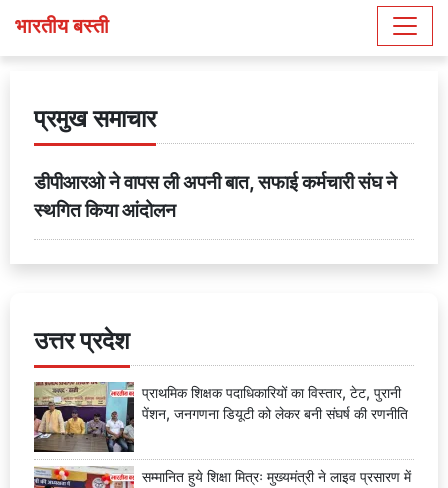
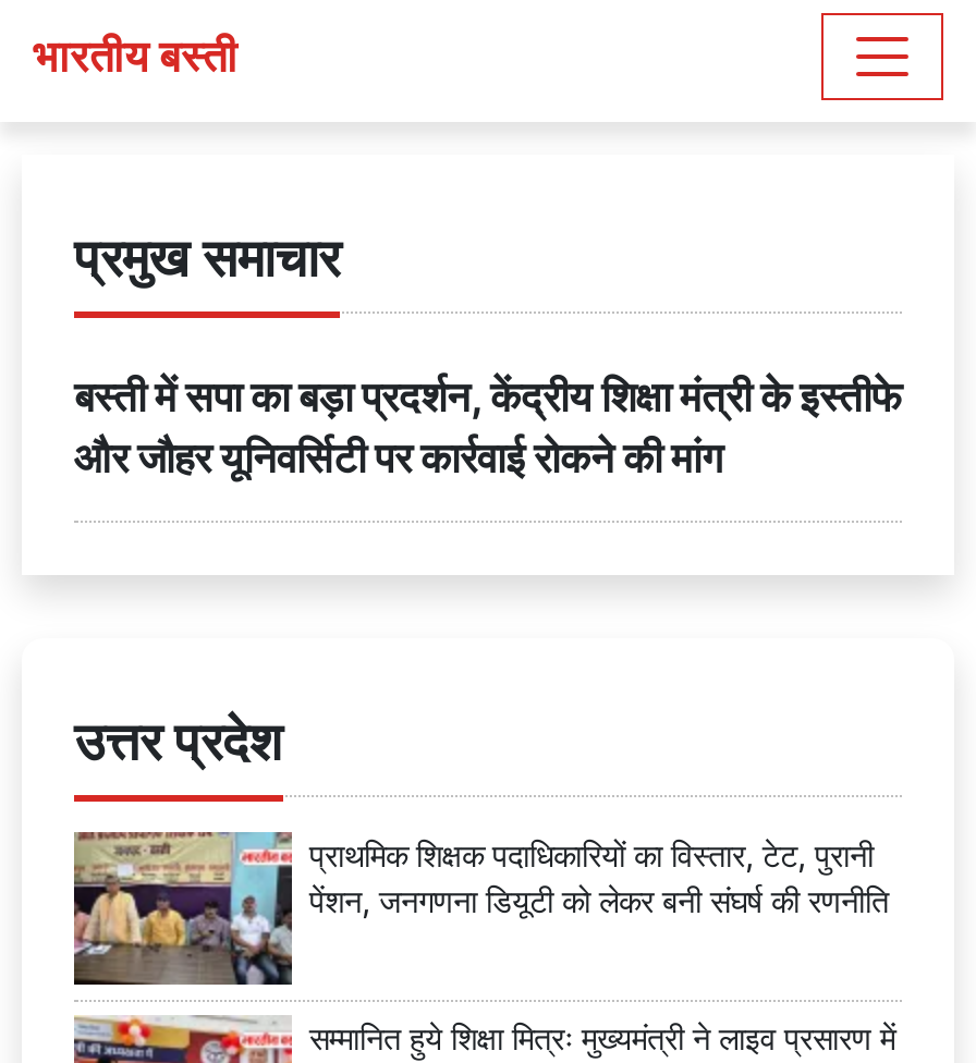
[34,170,397,222] डीपीआरओ ने वापस ली अपनी बात, सफाई कर्मचारी संघ ने | स्थगित किया आंदोलन -> [74,371,902,484] बस्ती में सपा का बड़ा प्रदर्शन, केंद्रीय शिक्षा मंत्री के इस्तीफे | और जौहर यूनिवर्सिटी पर कार्रवाई रोकने की मांग

